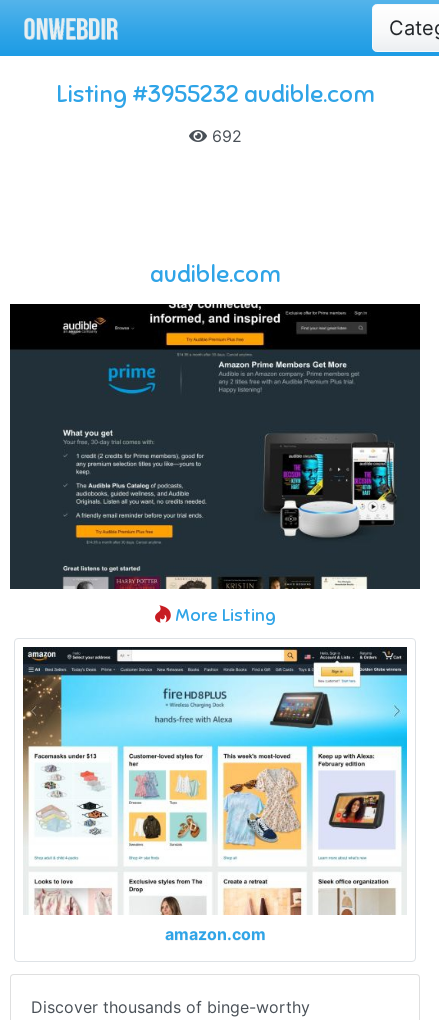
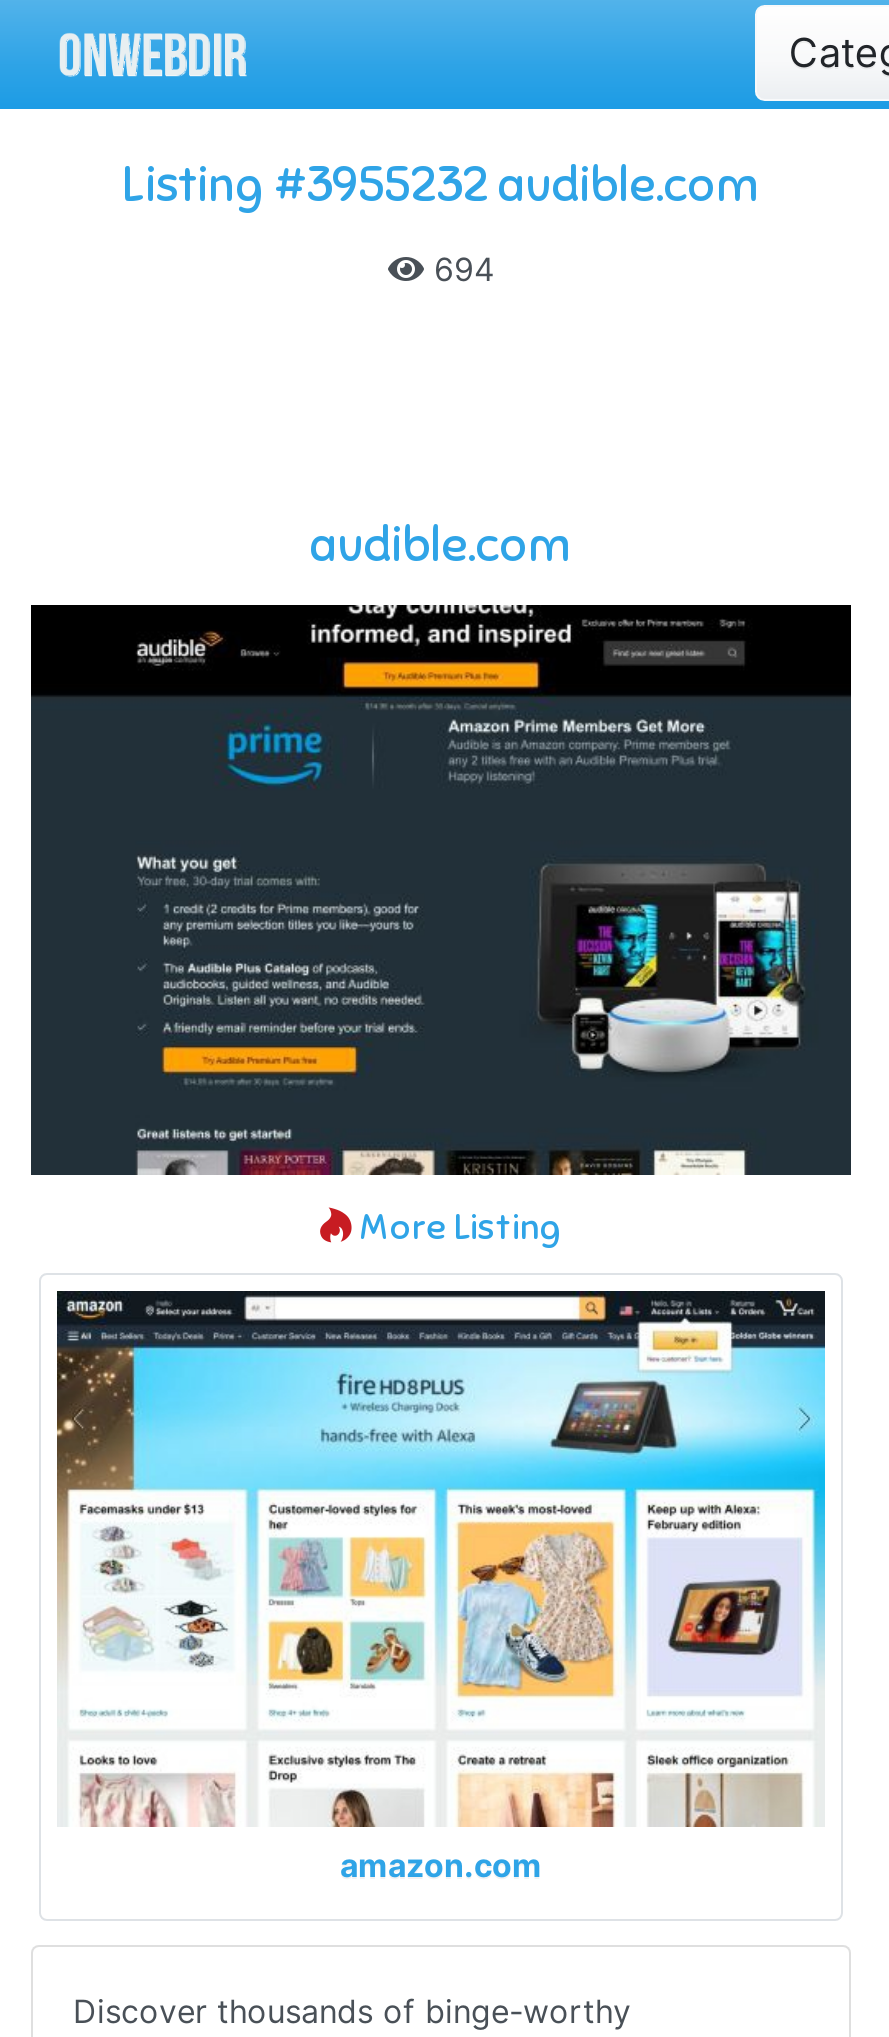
[206,126,241,146] 692 -> [424,249,494,289] 694

